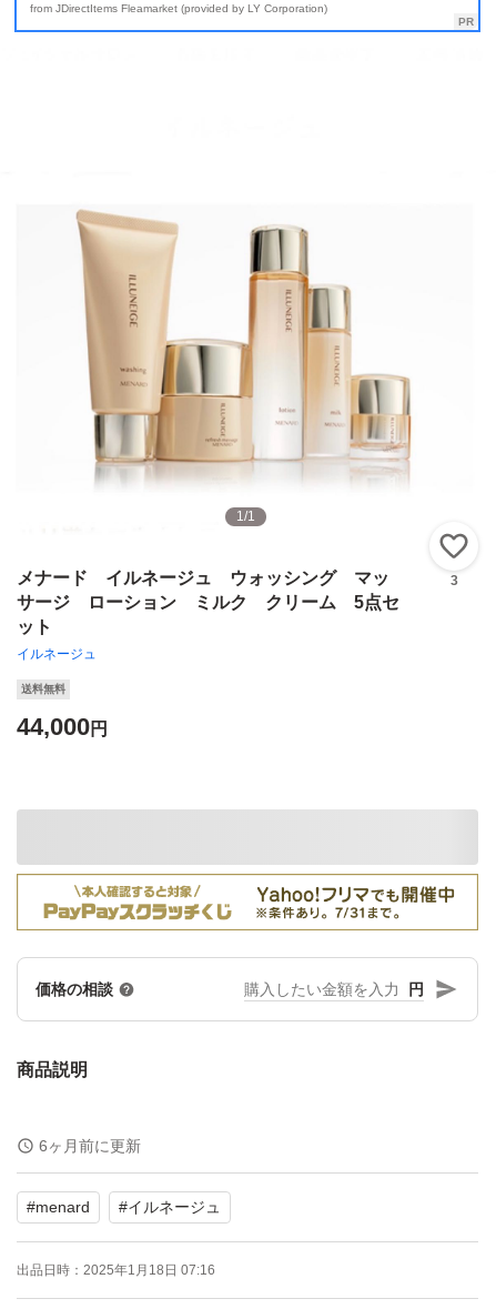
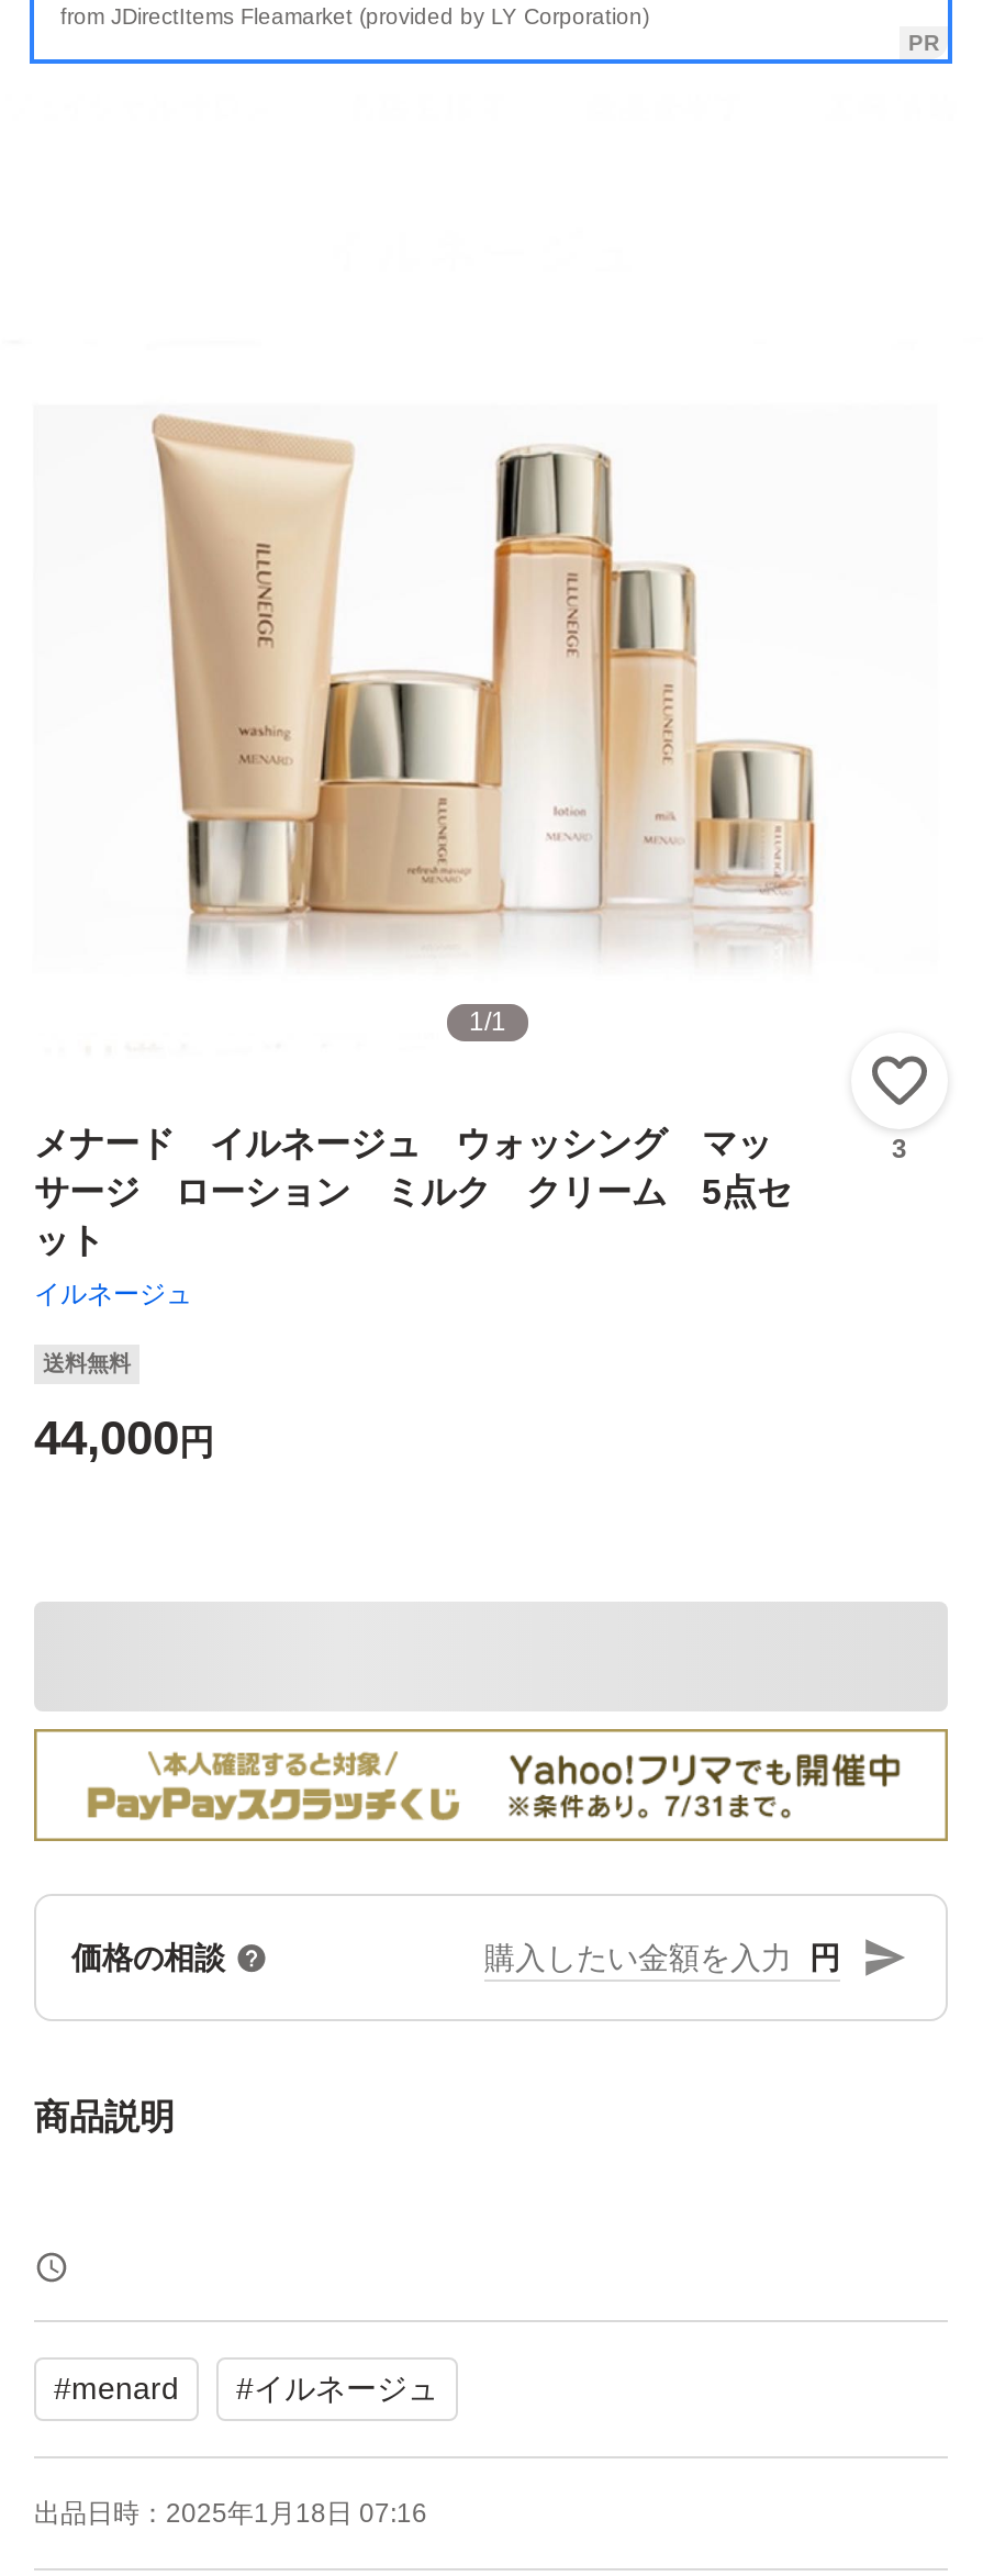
[39,1137,141,1155] 6ヶ月前に更新 -> none

